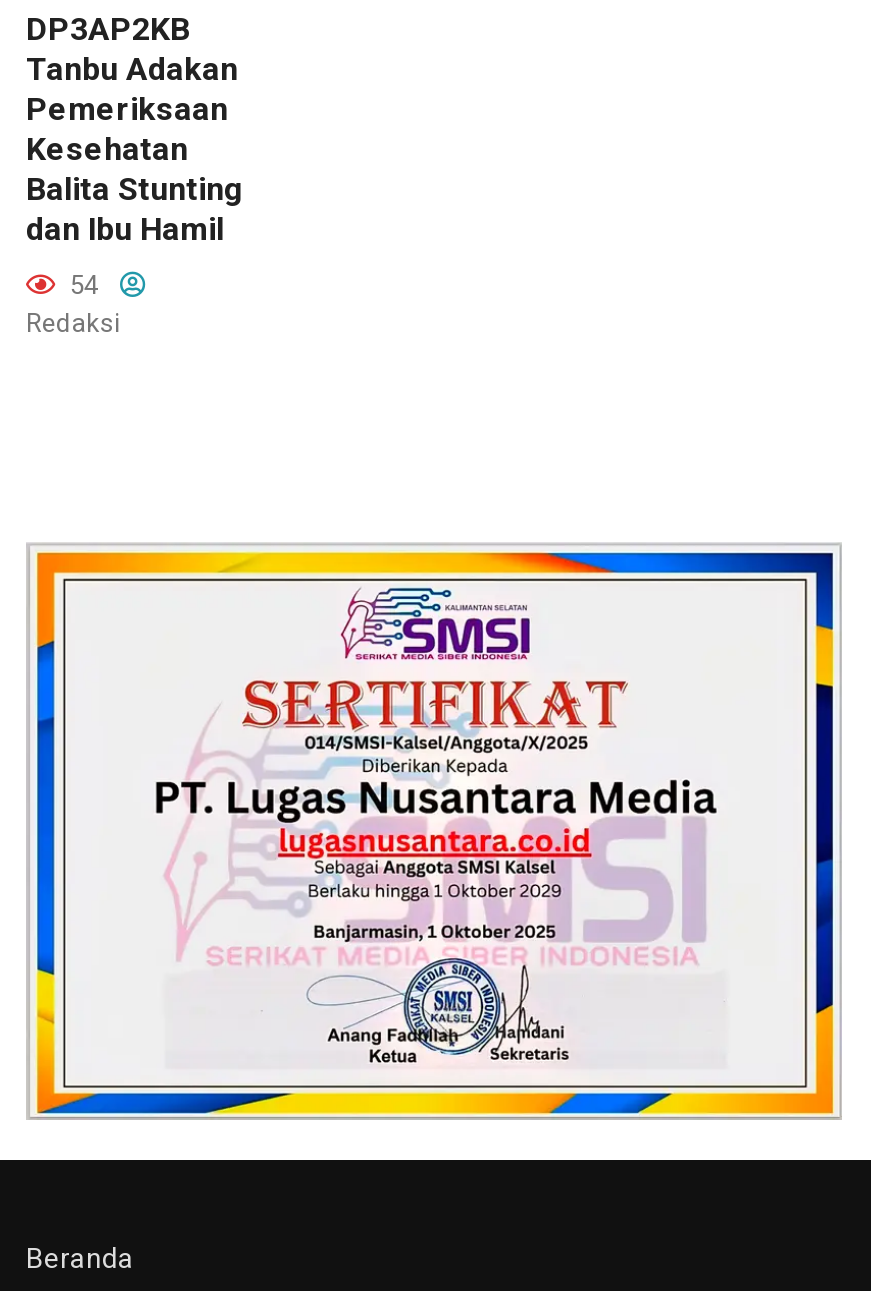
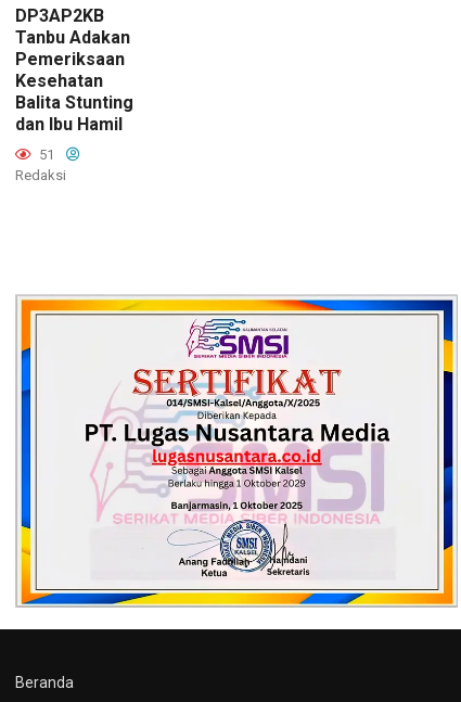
[64,269,98,299] 54 -> [36,146,54,162] 51

